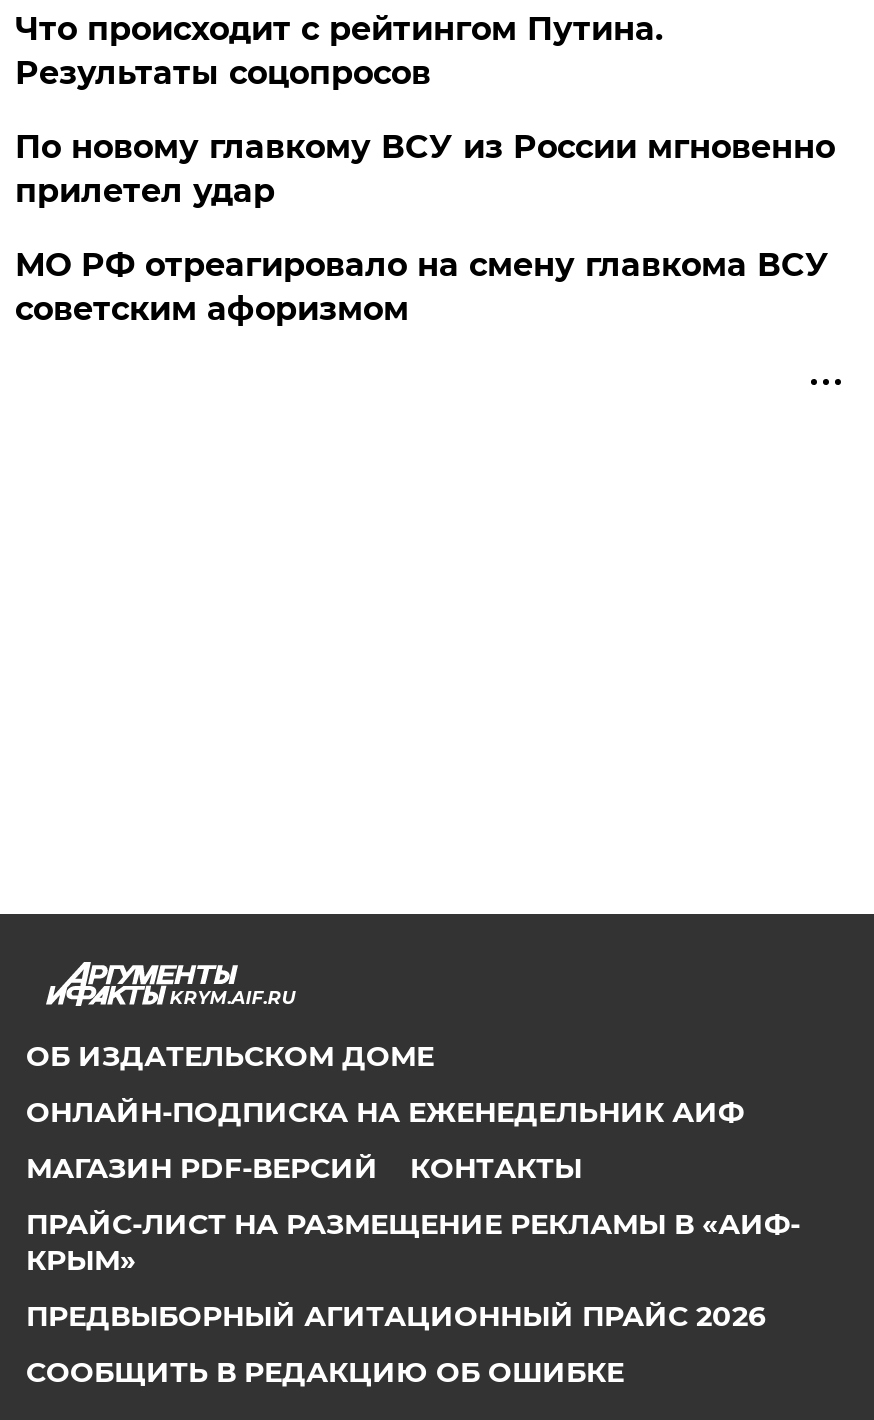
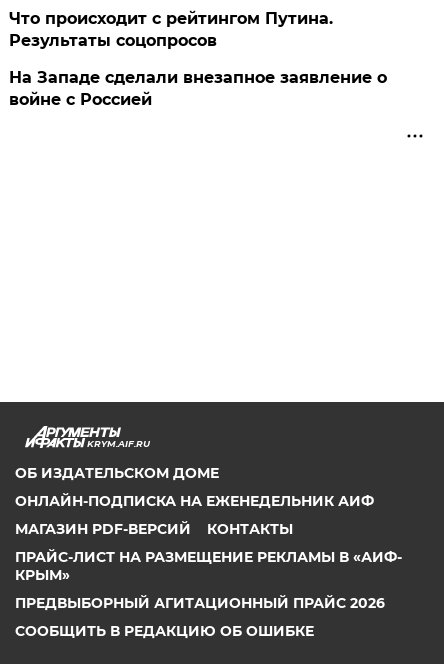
[15,128,835,328] По новому главкому ВСУ из России мгновенно | прилетел удар | МО РФ отреагировало на смену главкома ВСУ | советским афоризмом -> [9,68,387,109] На Западе сделали внезапное заявление о | войне с Россией

